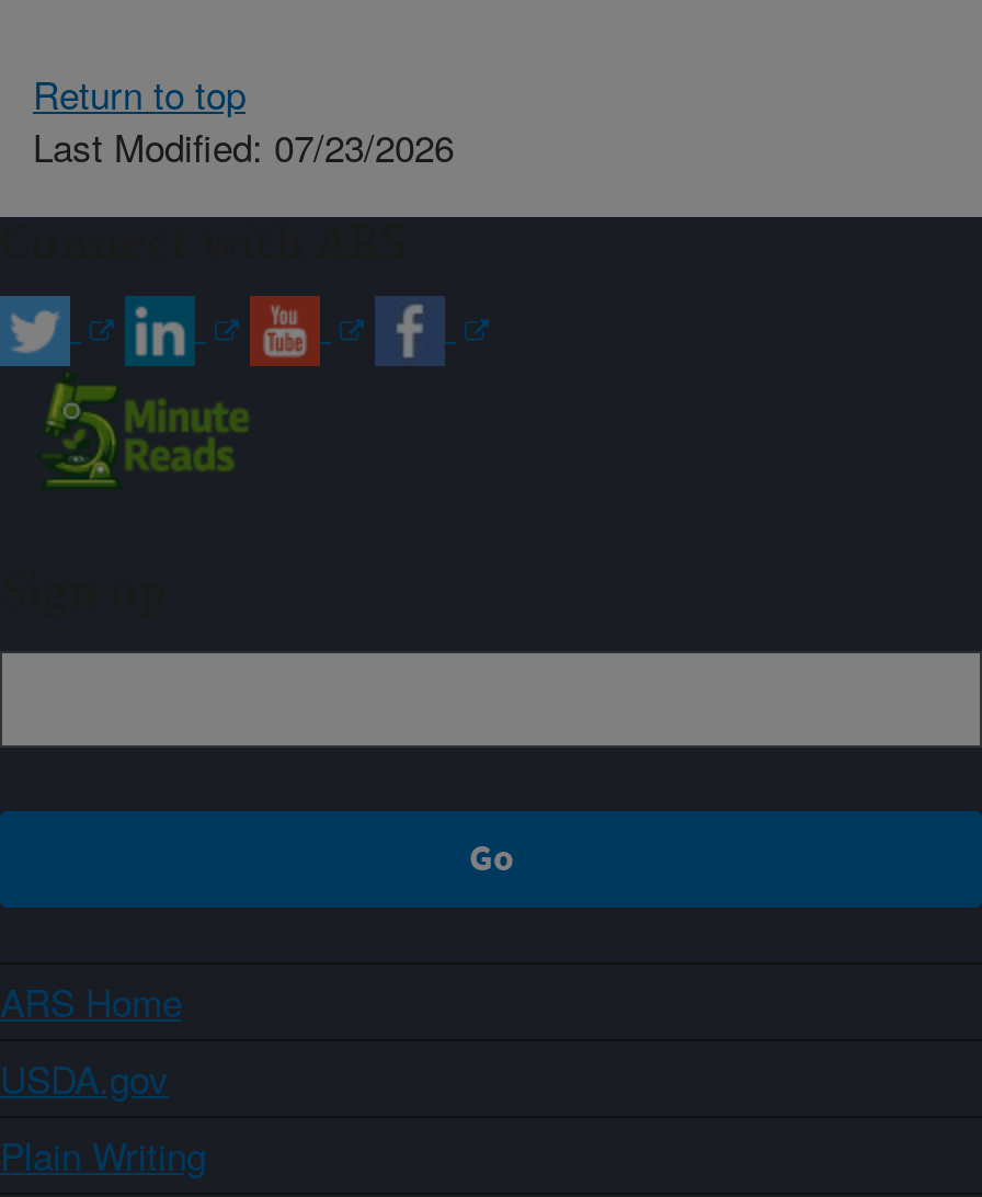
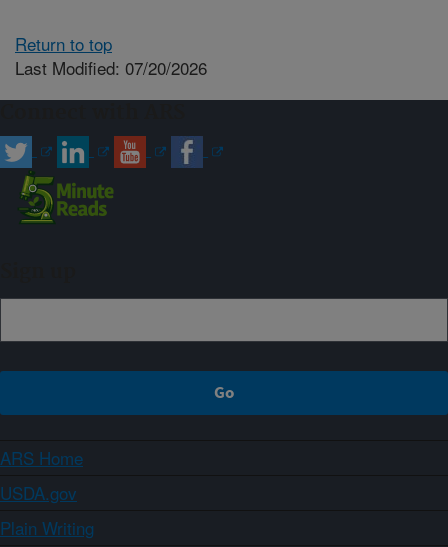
[33,118,454,173] Last Modified: 07/23/2026 -> [15,55,207,80] Last Modified: 07/20/2026

